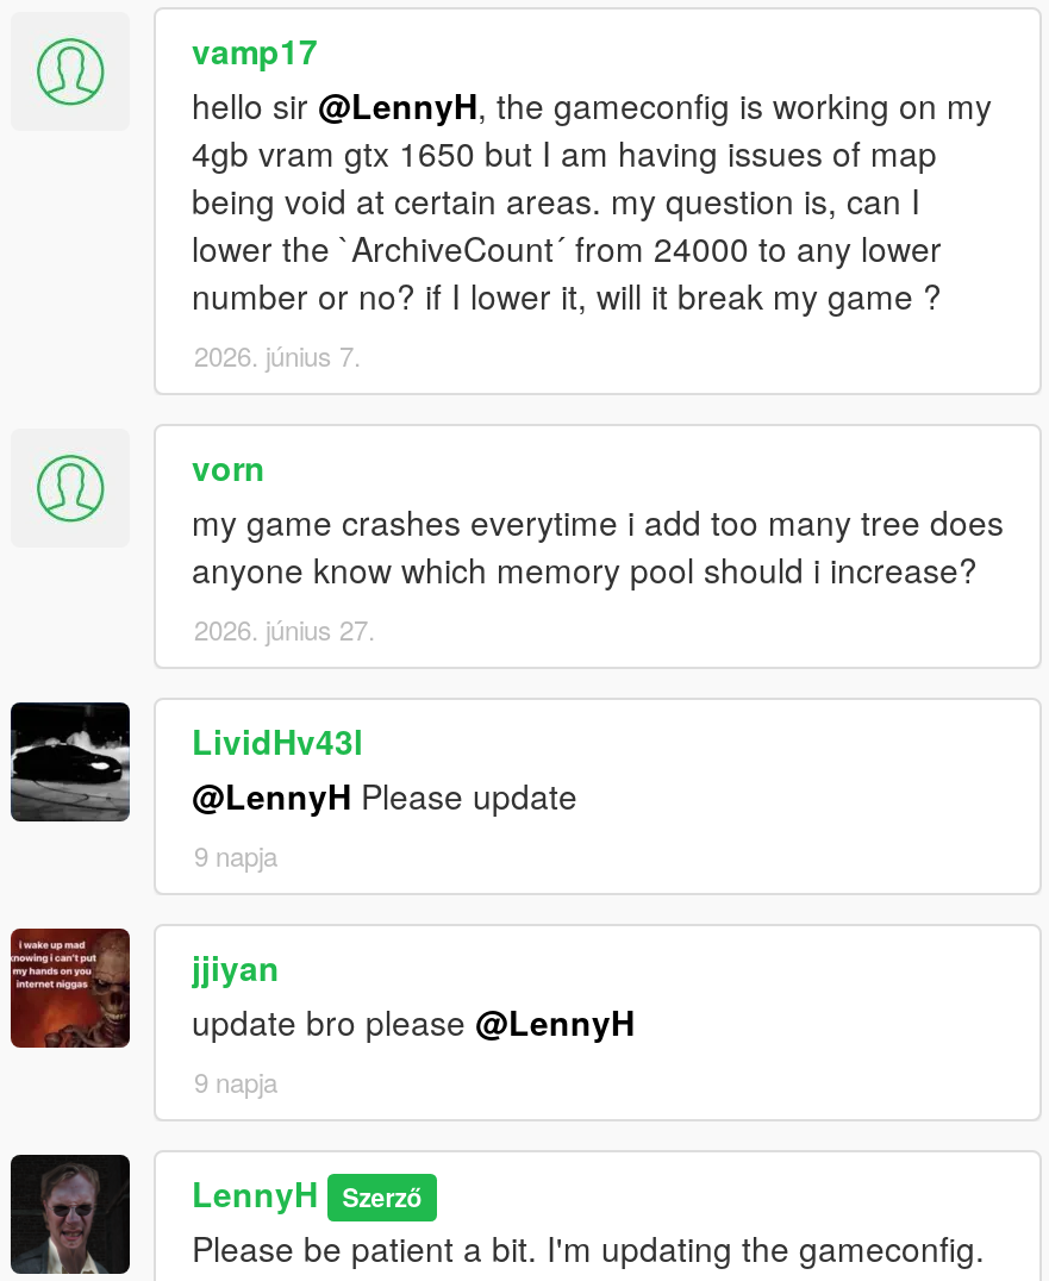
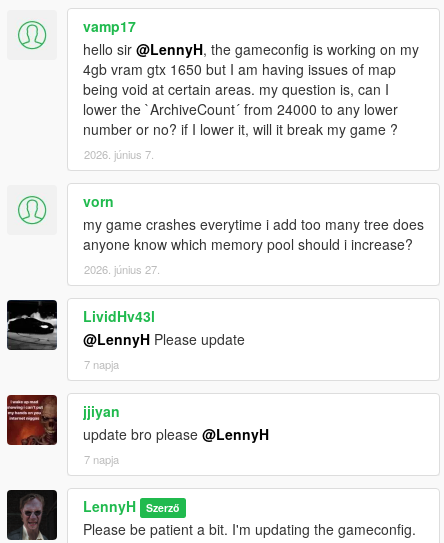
[194,836,277,874] 9 napja -> [84,356,119,372] 7 napja
[194,1062,277,1101] 9 napja -> [84,451,119,467] 7 napja

